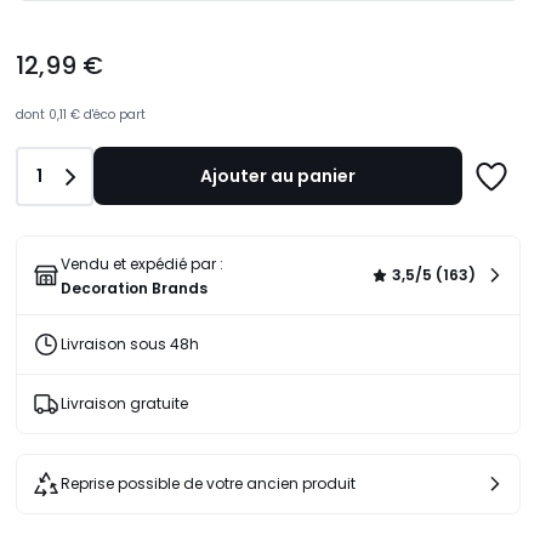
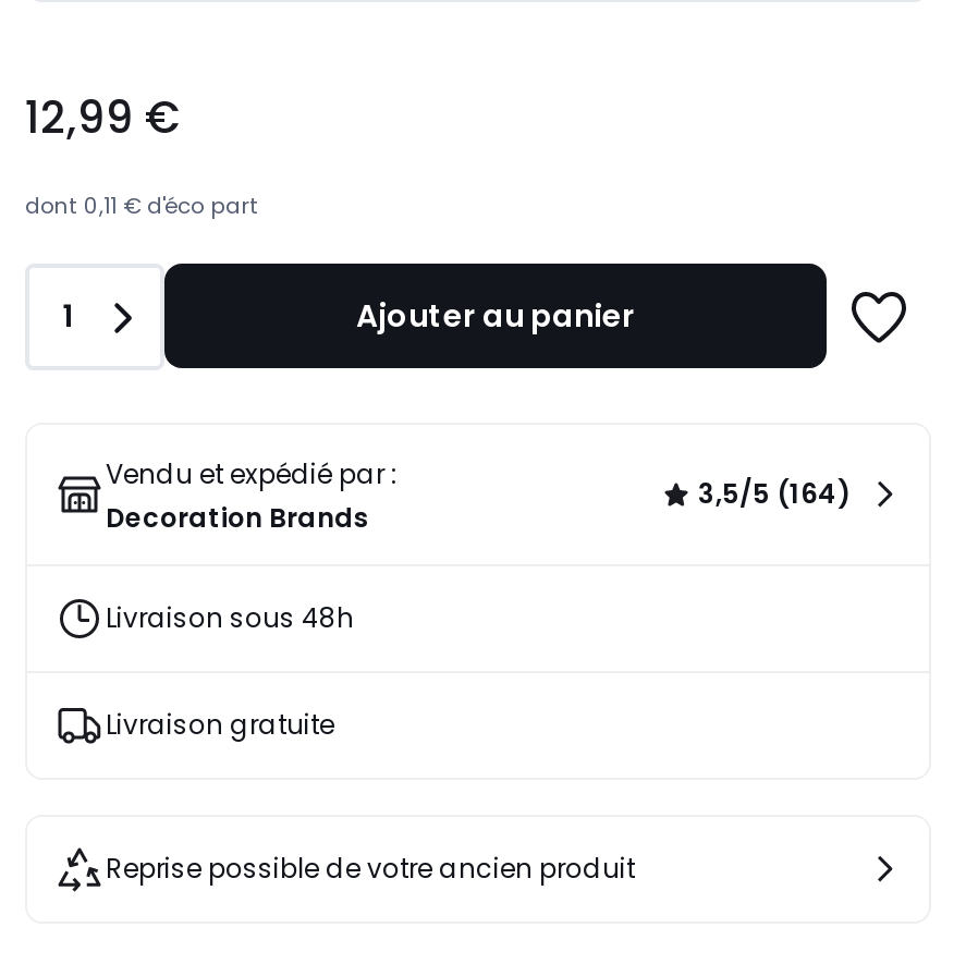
[392,264,476,285] 3,5/5 (163) -> [698,475,851,512] 3,5/5 (164)

